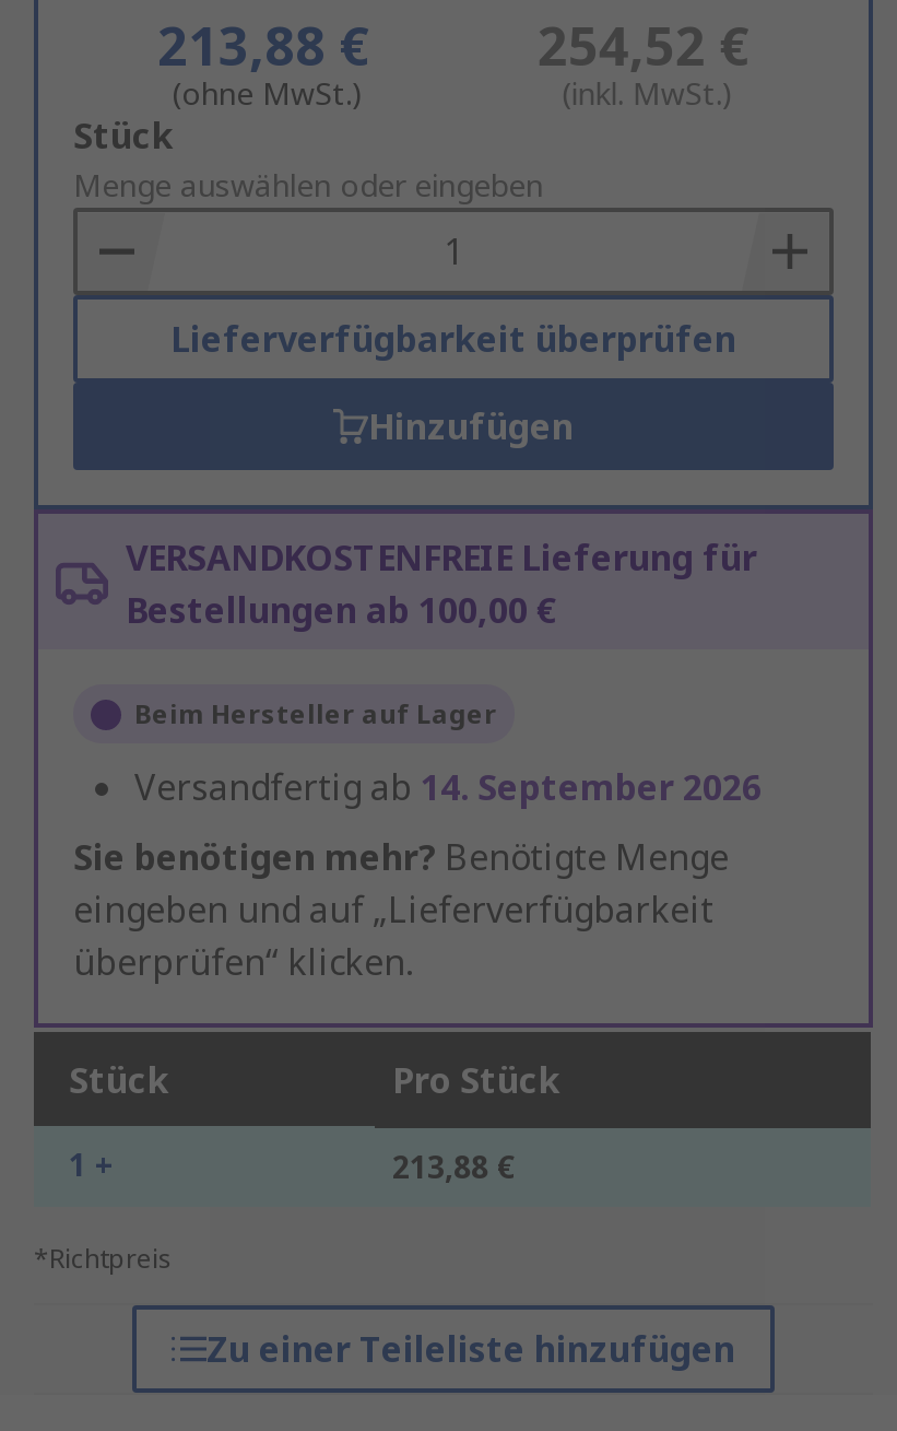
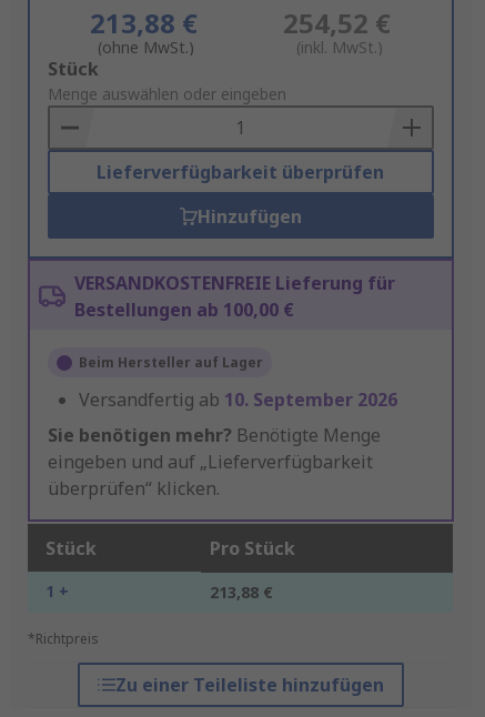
[134,764,762,812] Versandfertig ab 14. September 2026 -> [79,388,397,412] Versandfertig ab 10. September 2026

